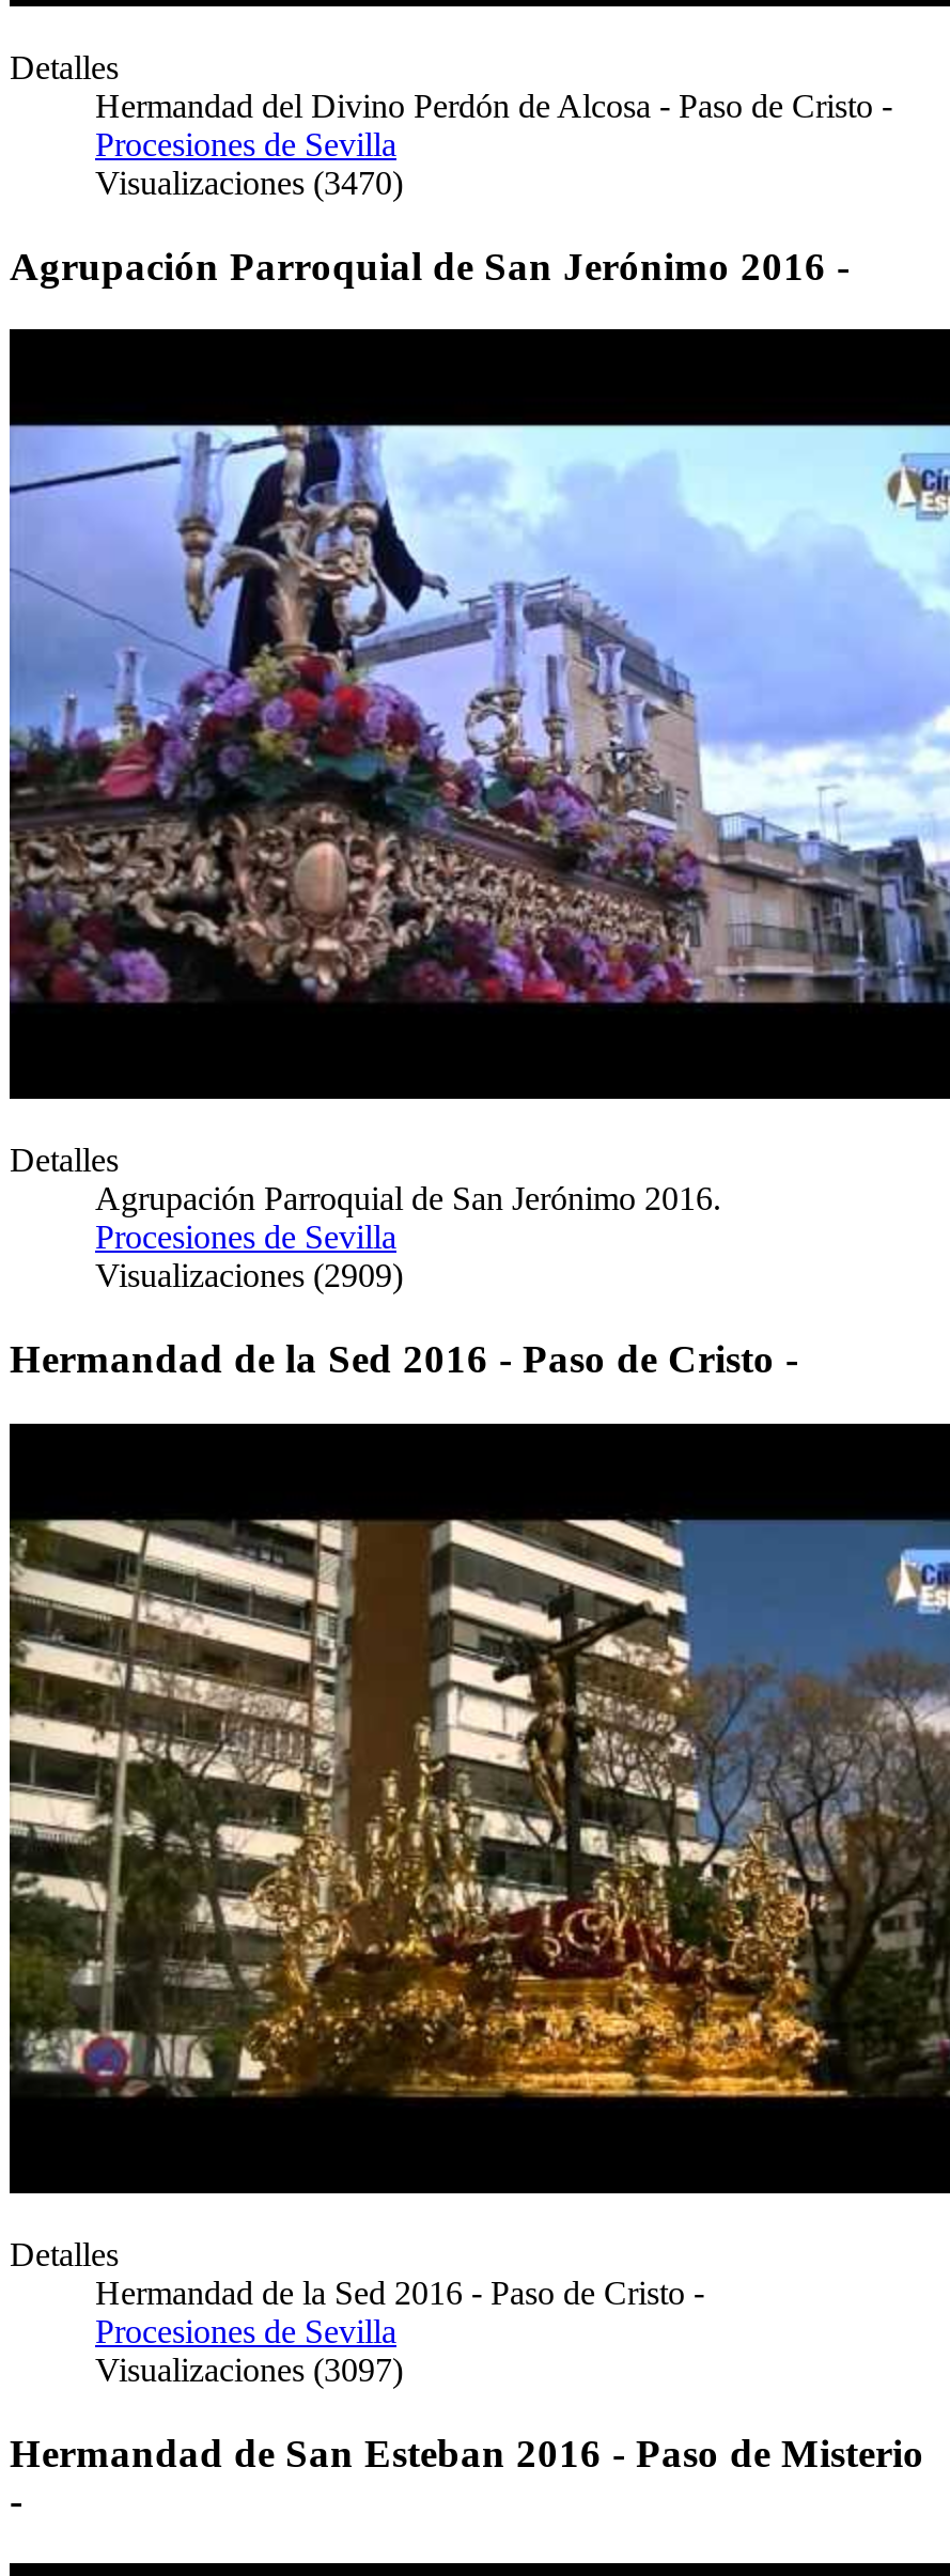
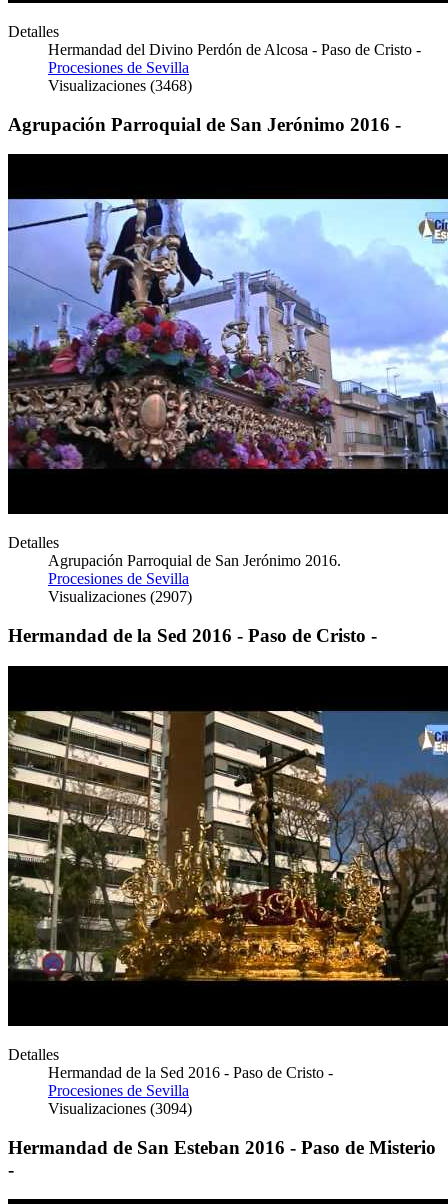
[95,164,403,201] Visualizaciones (3470) -> [48,77,192,94] Visualizaciones (3468)
[95,1258,403,1294] Visualizaciones (2909) -> [48,588,192,605] Visualizaciones (2907)
[95,2351,403,2387] Visualizaciones (3097) -> [48,1100,192,1117] Visualizaciones (3094)

